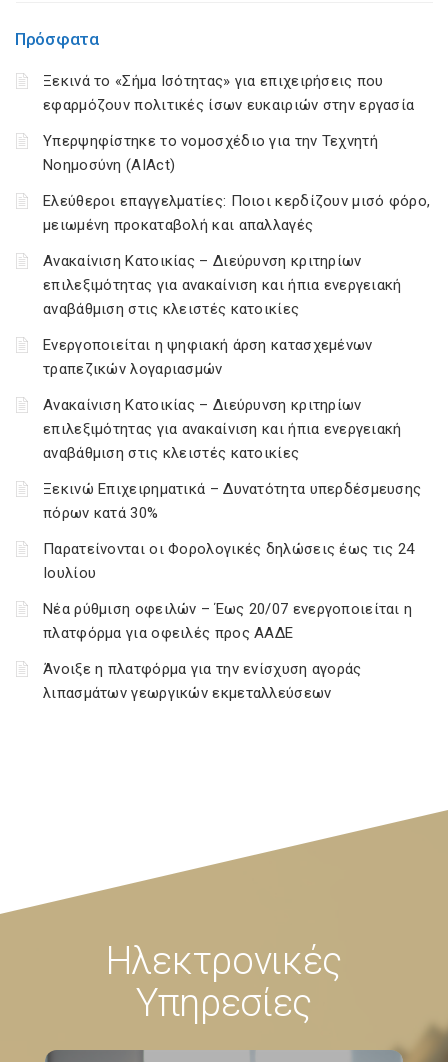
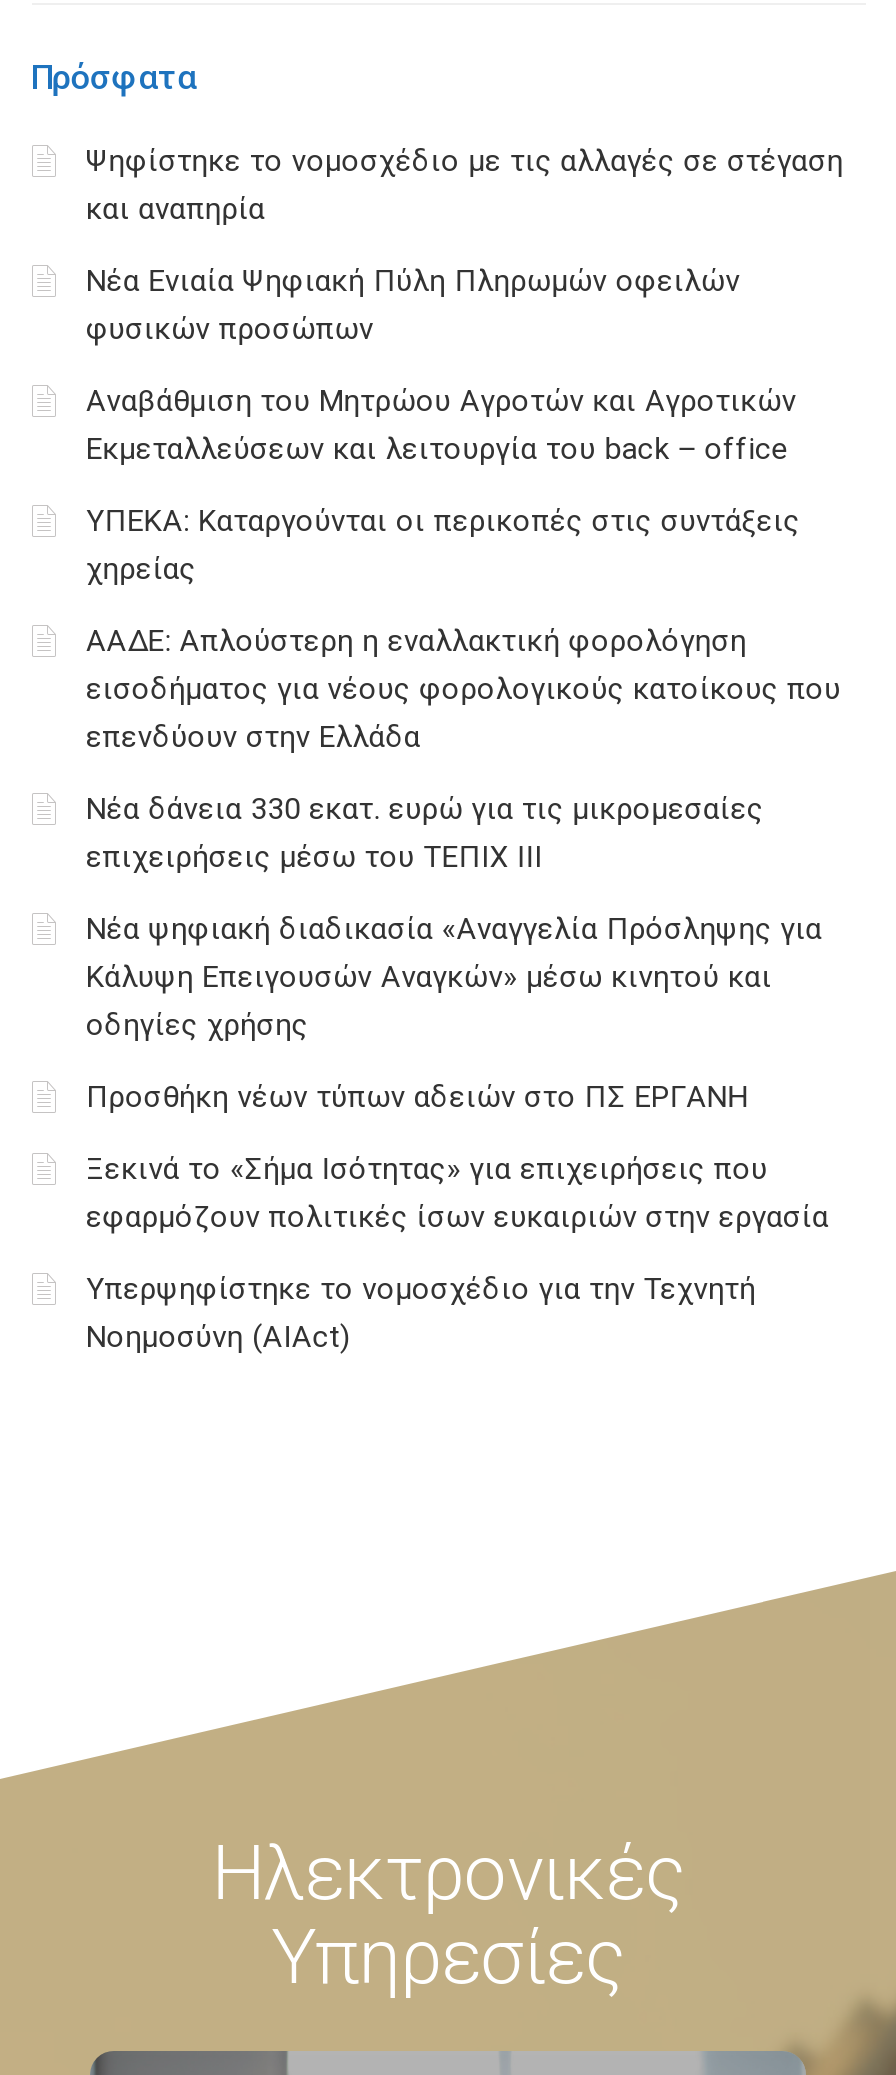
none -> [86,143,843,1115] Ψηφίστηκε το νομοσχέδιο με τις αλλαγές σε στέγαση | και αναπηρία | Νέα Ενιαία Ψηφιακή Πύλη Πληρωμών οφειλών | φυσικών προσώπων | Αναβάθμιση του Μητρώου Αγροτών και Αγροτικών | Εκμεταλλεύσεων και λειτουργία του back – office | ΥΠΕΚΑ: Καταργούνται οι περικοπές στις συντάξεις | χηρείας | ΑΑΔΕ: Απλούστερη η εναλλακτική φορολόγηση | εισοδήματος για νέους φορολογικούς κατοίκους που | επενδύουν στην Ελλάδα | Νέα δάνεια 330 εκατ. ευρώ για τις μικρομεσαίες | επιχειρήσεις μέσω του ΤΕΠΙΧ ΙΙΙ | Νέα ψηφιακή διαδικασία «Αναγγελία Πρόσληψης για | Κάλυψη Επειγουσών Αναγκών» μέσω κινητού και | οδηγίες χρήσης | Προσθήκη νέων τύπων αδειών στο ΠΣ ΕΡΓΑΝΗ
moved [43,72,414,174] -> [86,1151,829,1355]: Ξεκινά το «Σήμα Ισότητας» για επιχειρήσεις που | εφαρμόζουν πολιτικές ίσων ευκαιριών στην εργασία | Υπερψηφίστηκε το νομοσχέδιο για την Τεχνητή | Νοημοσύνη (AIAct)
[43,192,430,702] Ελεύθεροι επαγγελματίες: Ποιοι κερδίζουν μισό φόρο, | μειωμένη προκαταβολή και απαλλαγές | Ανακαίνιση Κατοικίας – Διεύρυνση κριτηρίων | επιλεξιμότητας για ανακαίνιση και ήπια ενεργειακή | αναβάθμιση στις κλειστές κατοικίες | Ενεργοποιείται η ψηφιακή άρση κατασχεμένων | τραπεζικών λογαριασμών | Ανακαίνιση Κατοικίας – Διεύρυνση κριτηρίων | επιλεξιμότητας για ανακαίνιση και ήπια ενεργειακή | αναβάθμιση στις κλειστές κατοικίες | Ξεκινώ Επιχειρηματικά – Δυνατότητα υπερδέσμευσης | πόρων κατά 30% | Παρατείνονται οι Φορολογικές δηλώσεις έως τις 24 | Ιουλίου | Νέα ρύθμιση οφειλών – Έως 20/07 ενεργοποιείται η | πλατφόρμα για οφειλές προς ΑΑΔΕ | Άνοιξε η πλατφόρμα για την ενίσχυση αγοράς | λιπασμάτων γεωργικών εκμεταλλεύσεων -> none

